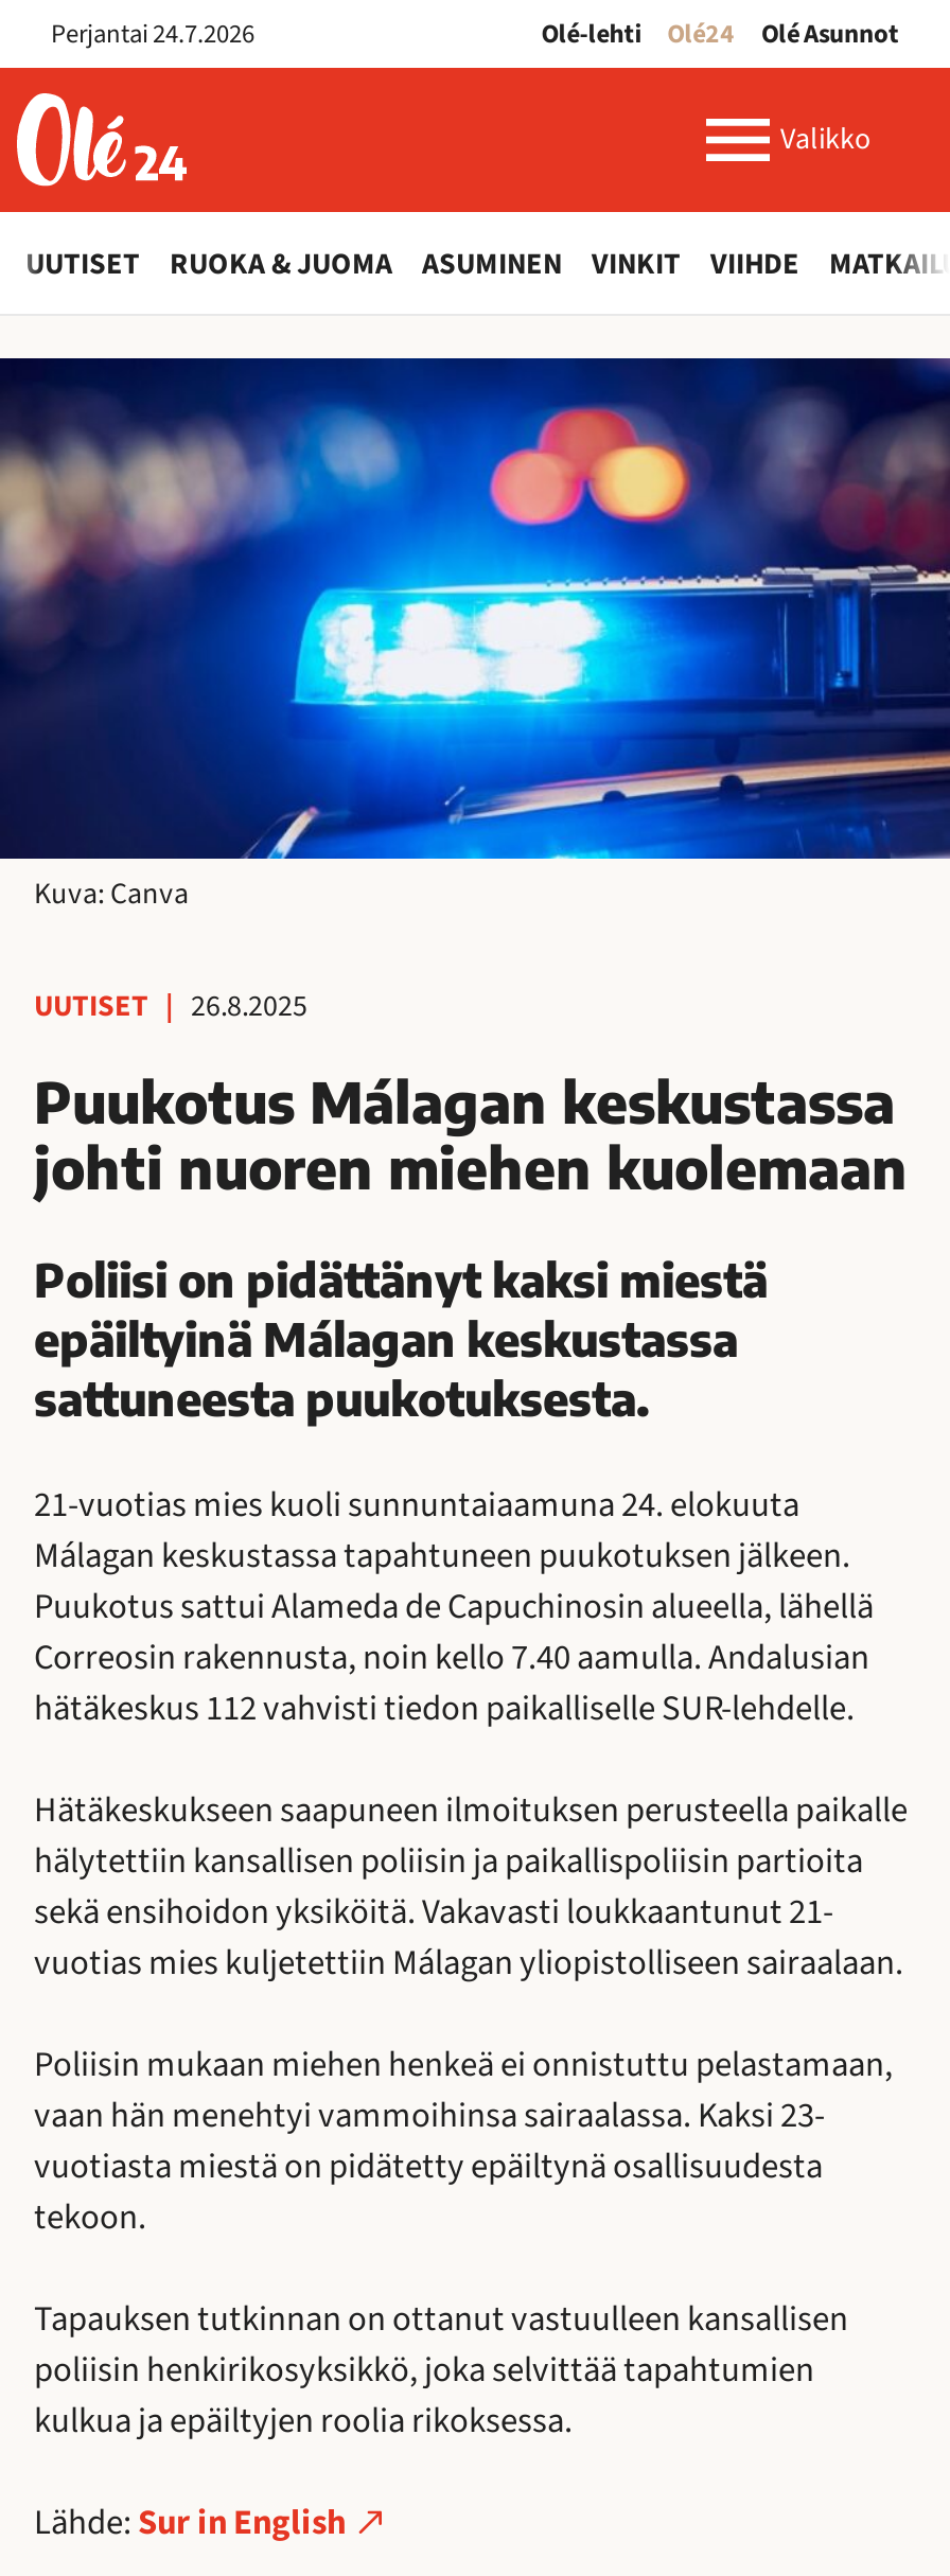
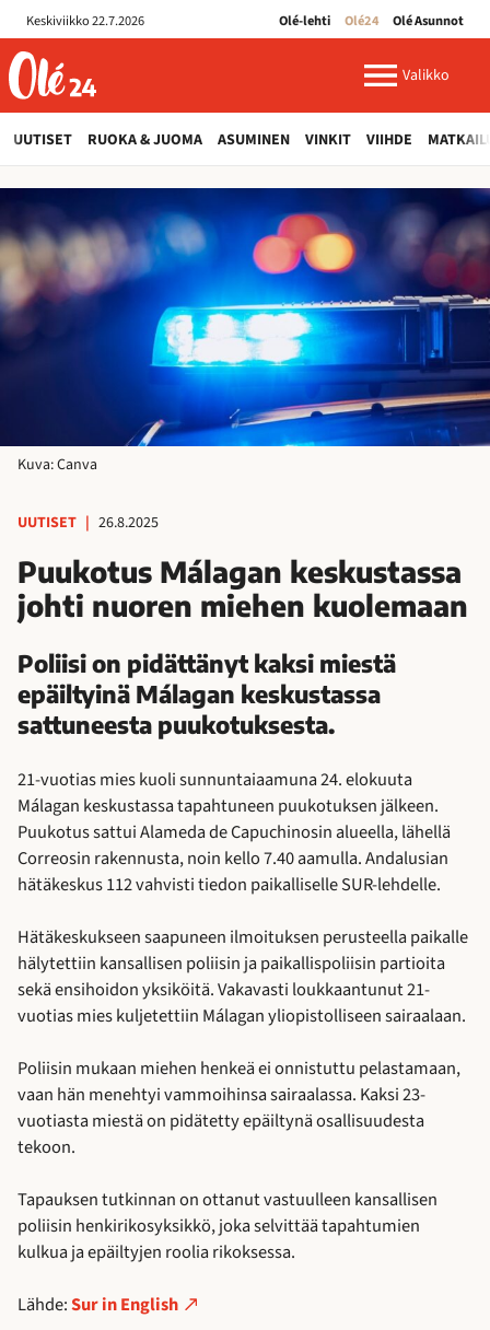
[51,14,254,52] Perjantai 24.7.2026 -> [26,10,144,30] Keskiviikko 22.7.2026

